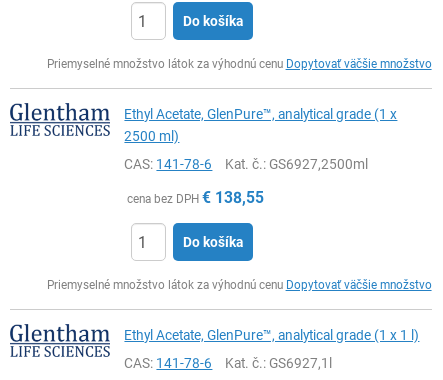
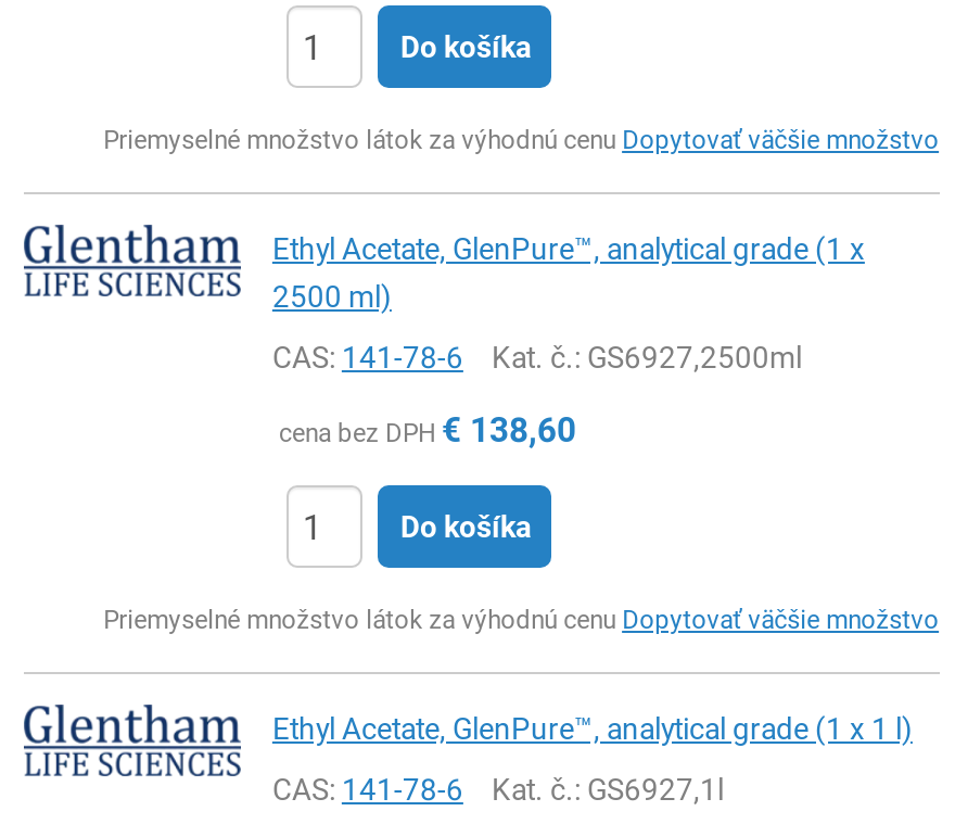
[127,188,264,207] cena bez DPH €138,55 -> [279,409,576,451] cena bez DPH €138,60

